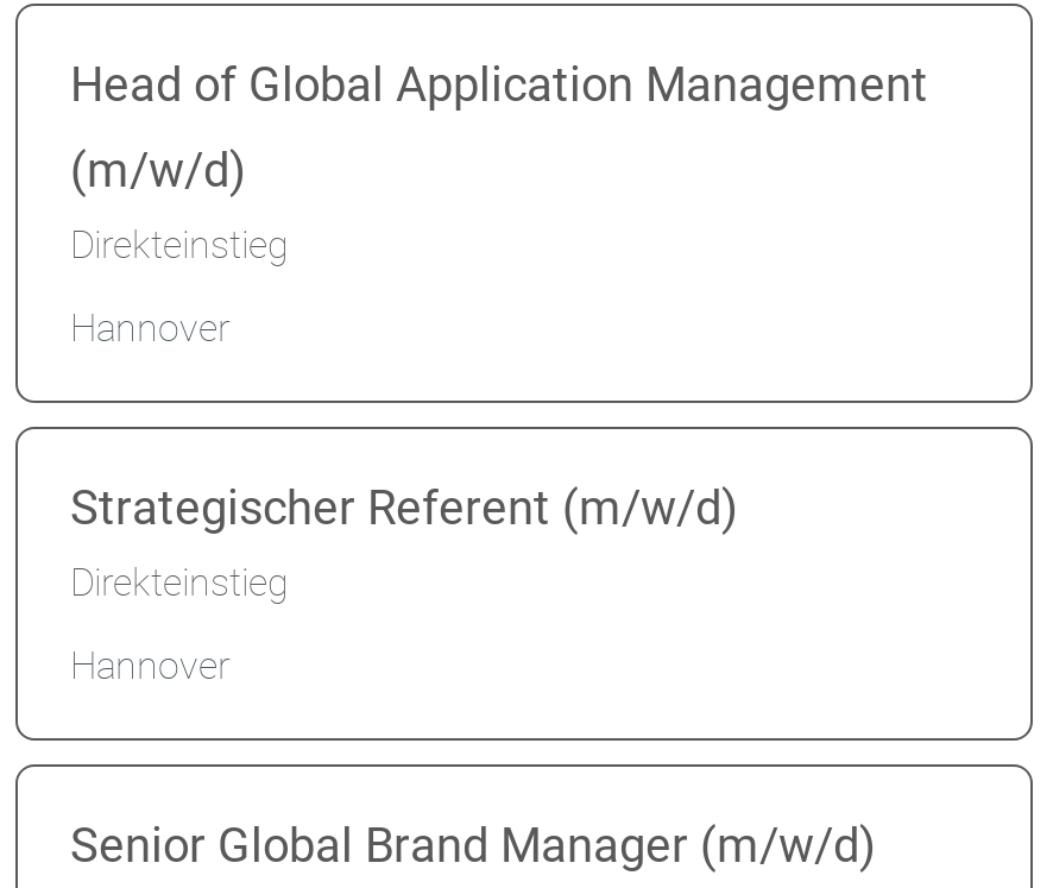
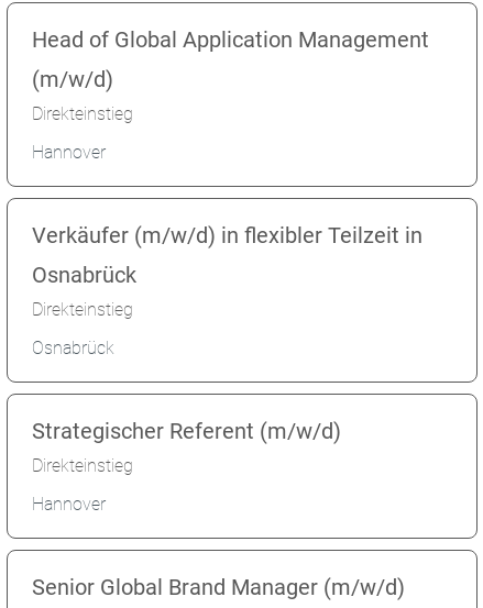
none -> [32,223,422,359] Verkäufer (m/w/d) in flexibler Teilzeit in | Osnabrück | Direkteinstieg | Osnabrück

